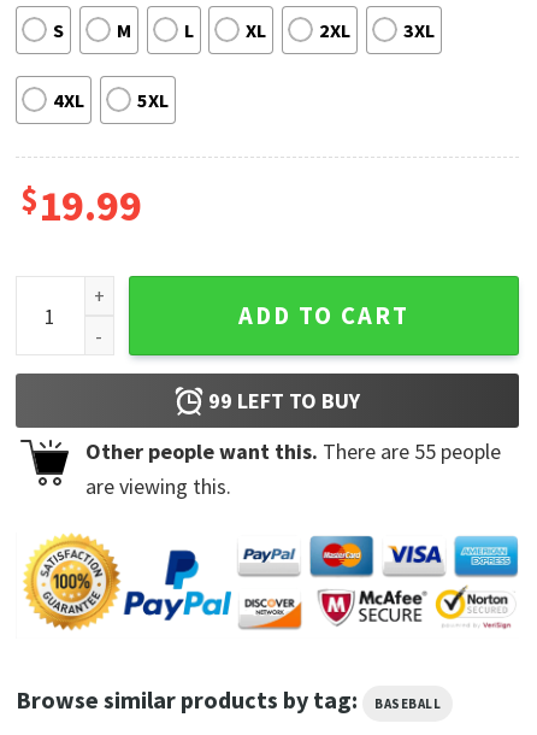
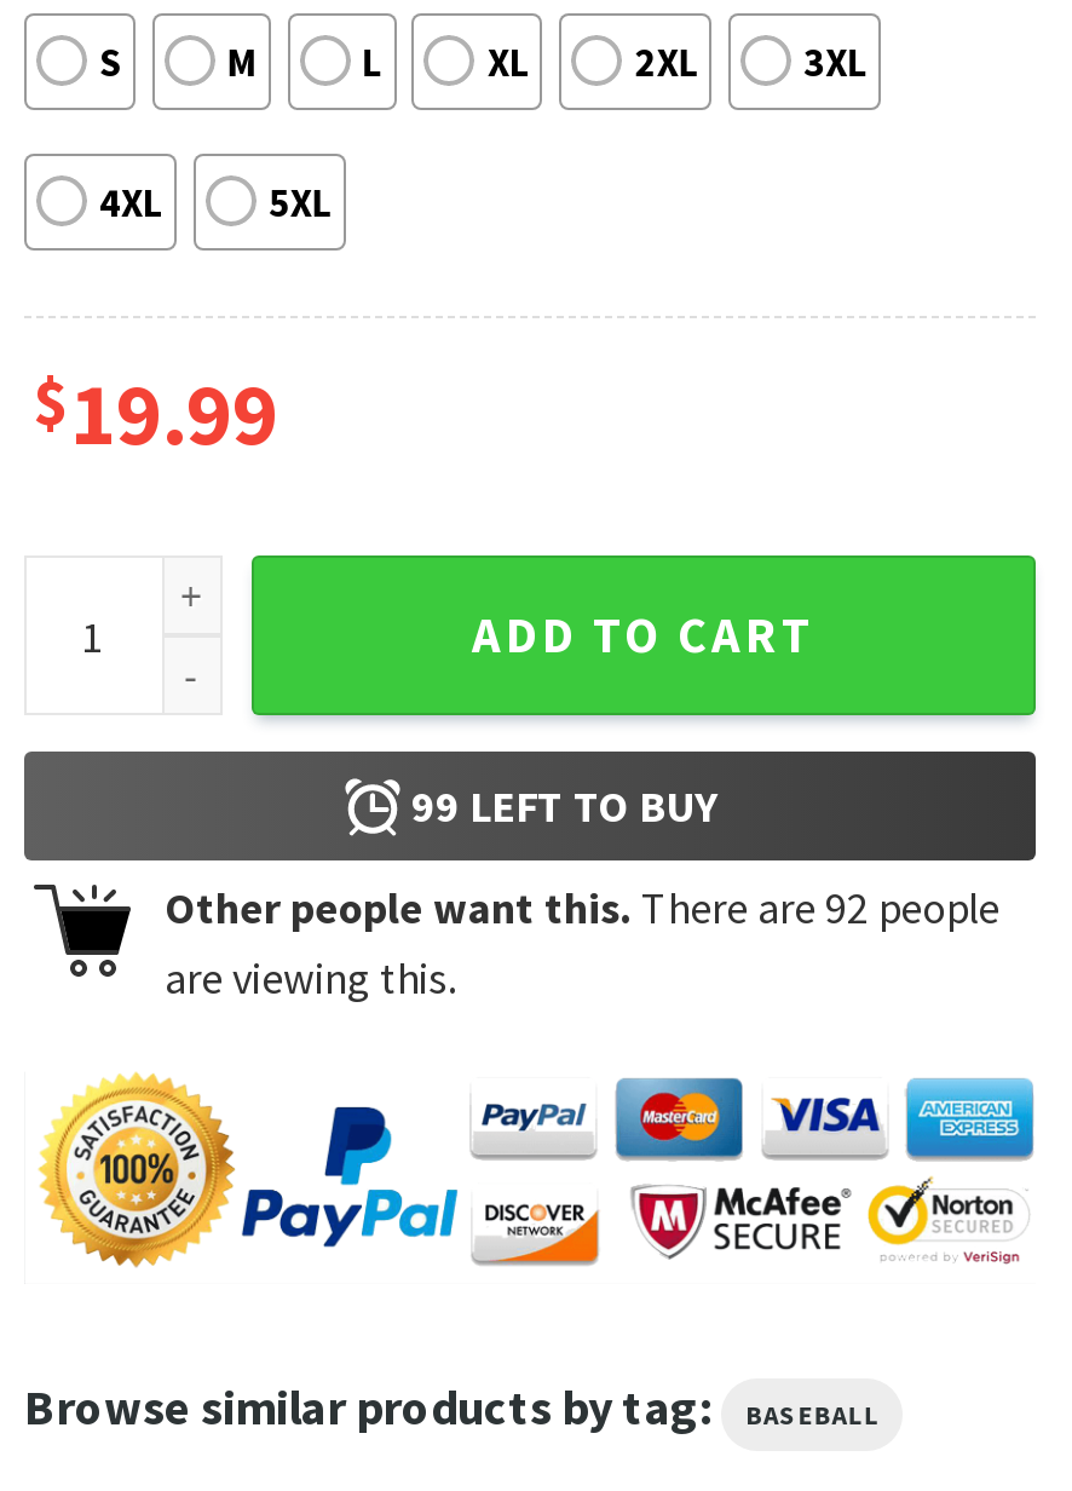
[85,438,501,465] Other people want this. There are 55 people -> [165,880,999,936] Other people want this. There are 92 people

